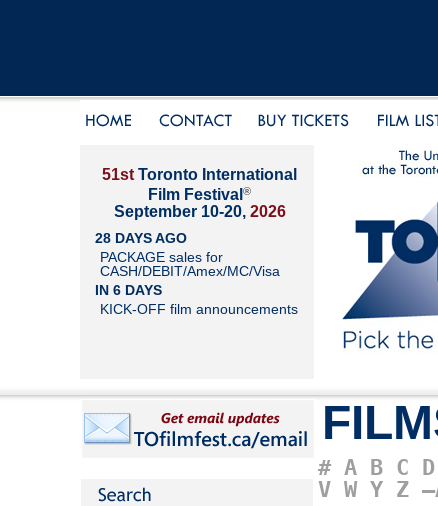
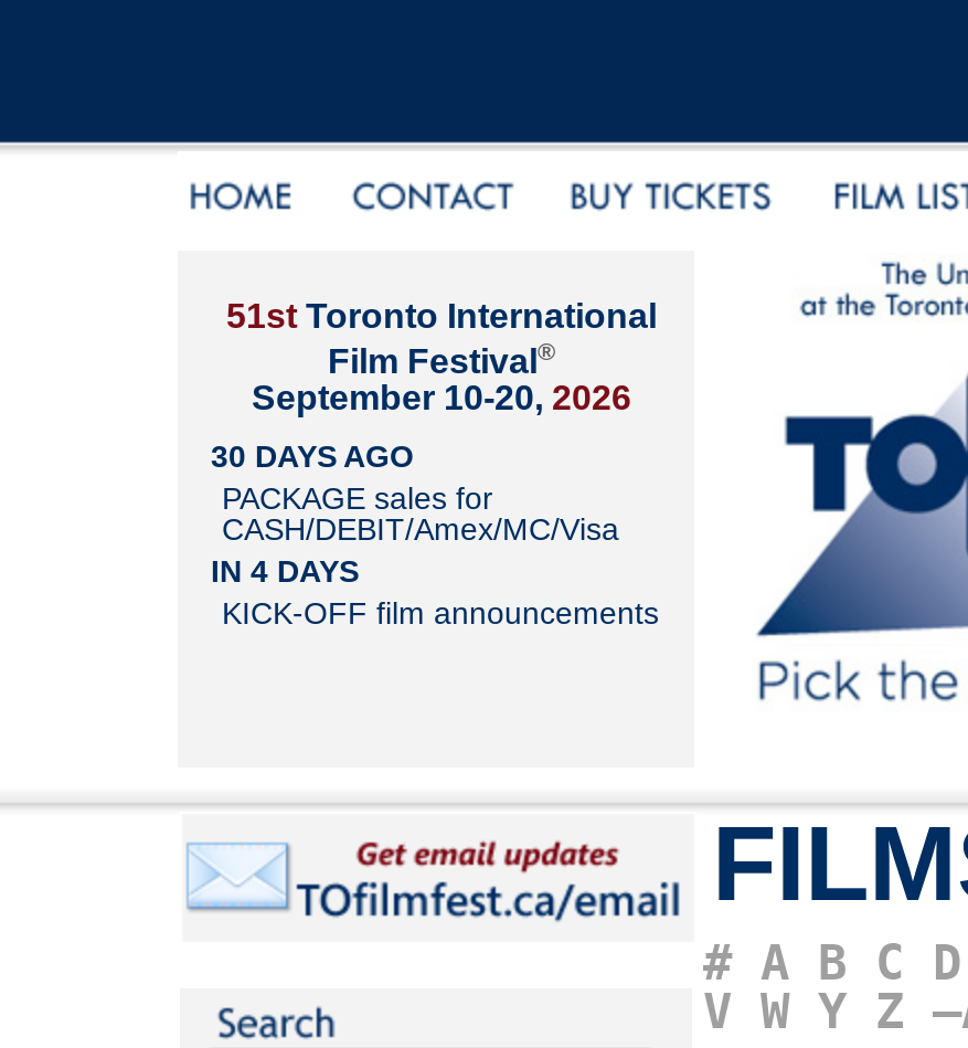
[95,230,187,246] 28 DAYS AGO -> [211,438,414,474] 30 DAYS AGO
[95,282,162,298] IN 6 DAYS -> [211,553,359,588] IN 4 DAYS

